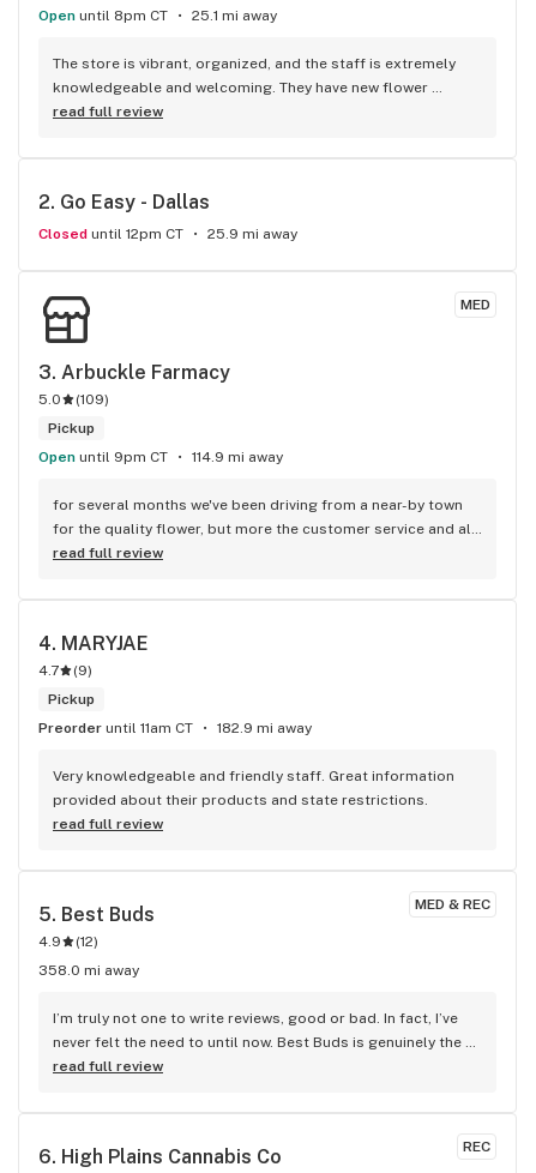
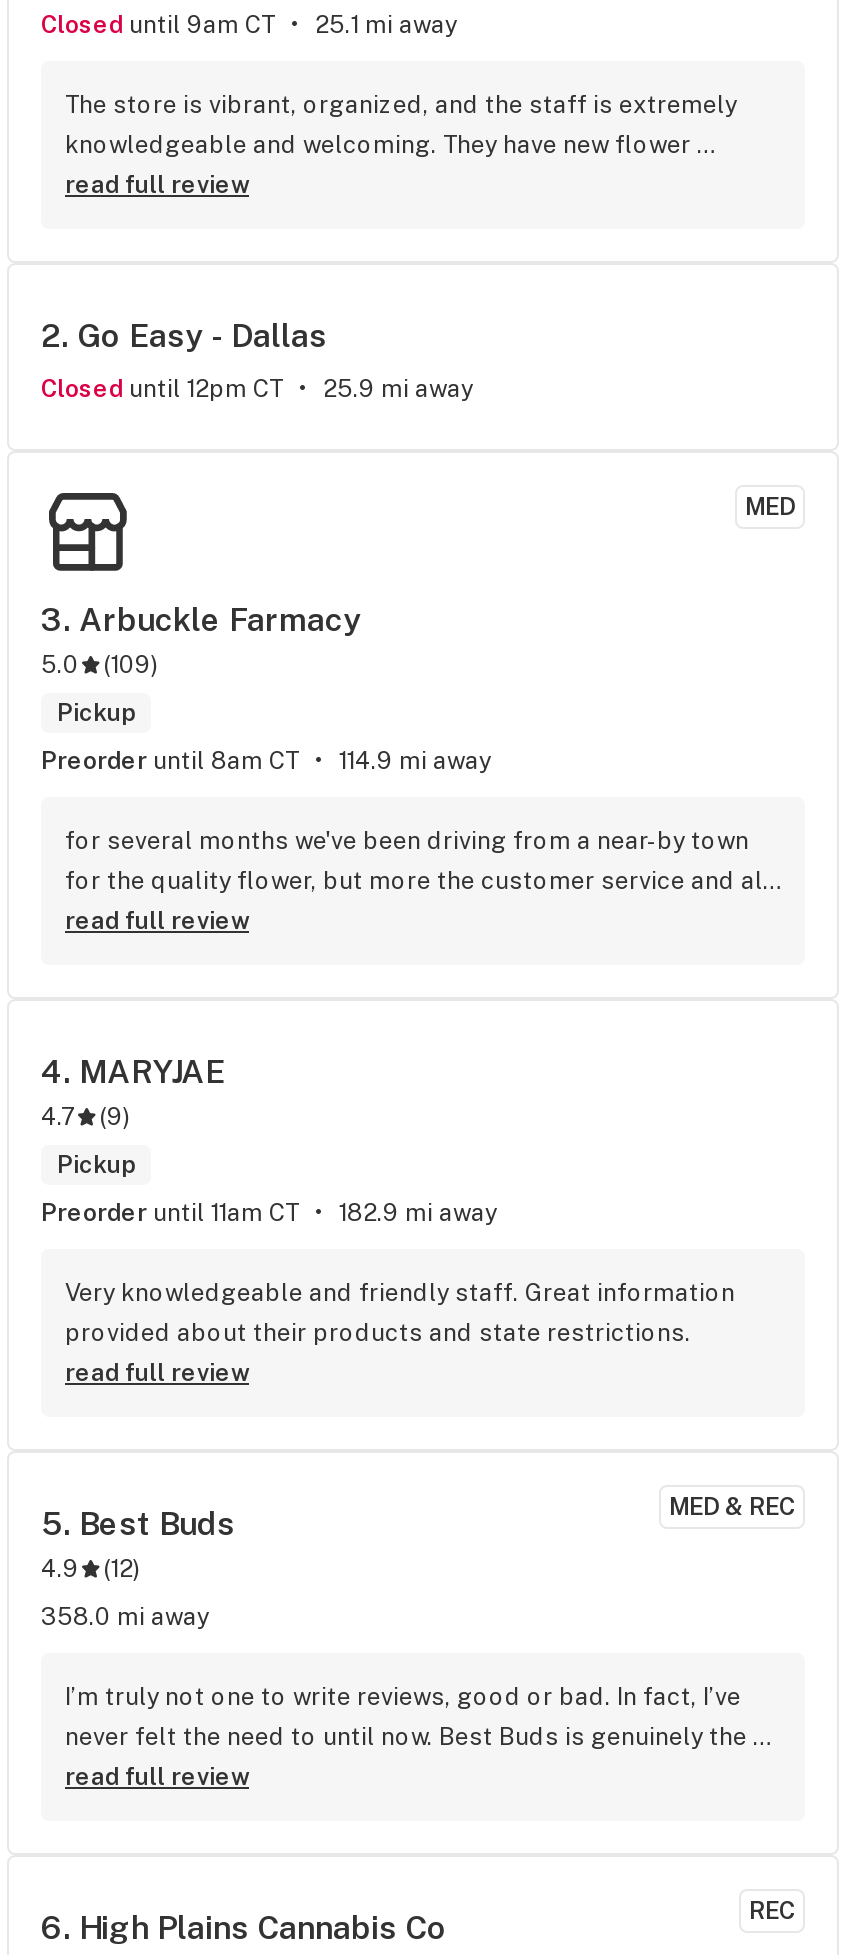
[49,7,168,24] Open until 8pm CT -> [57,11,275,39] Closed until 9am CT
[49,449,168,465] Open until 9pm CT -> [57,747,299,775] Preorder until 8am CT

